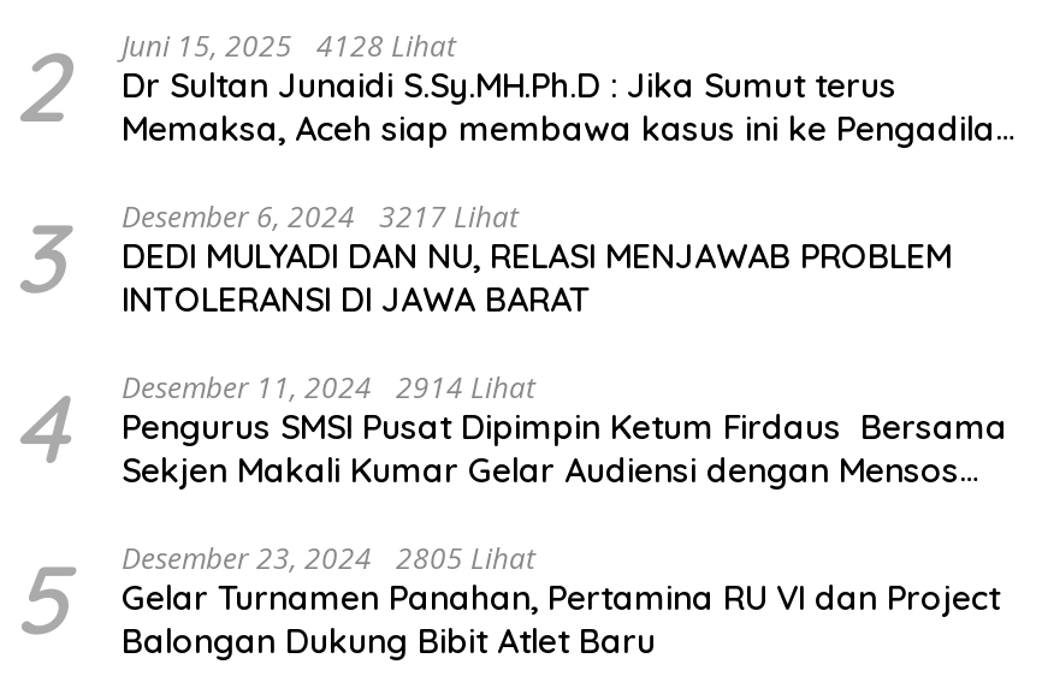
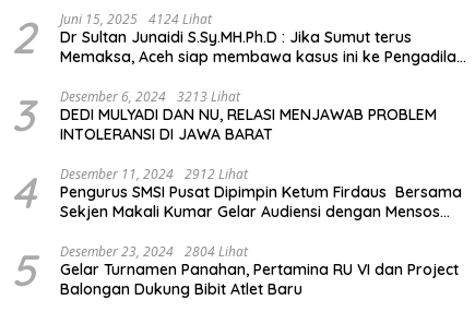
[122,24,456,65] Juni 15, 2025 4128 Lihat -> [60,10,212,29] Juni 15, 2025 4124 Lihat
[122,195,519,236] Desember 6, 2024 3217 Lihat -> [60,88,240,106] Desember 6, 2024 3213 Lihat
[122,365,535,406] Desember 11, 2024 2914 Lihat -> [60,165,248,184] Desember 11, 2024 2912 Lihat
[122,536,535,577] Desember 23, 2024 2805 Lihat -> [60,243,248,261] Desember 23, 2024 2804 Lihat

